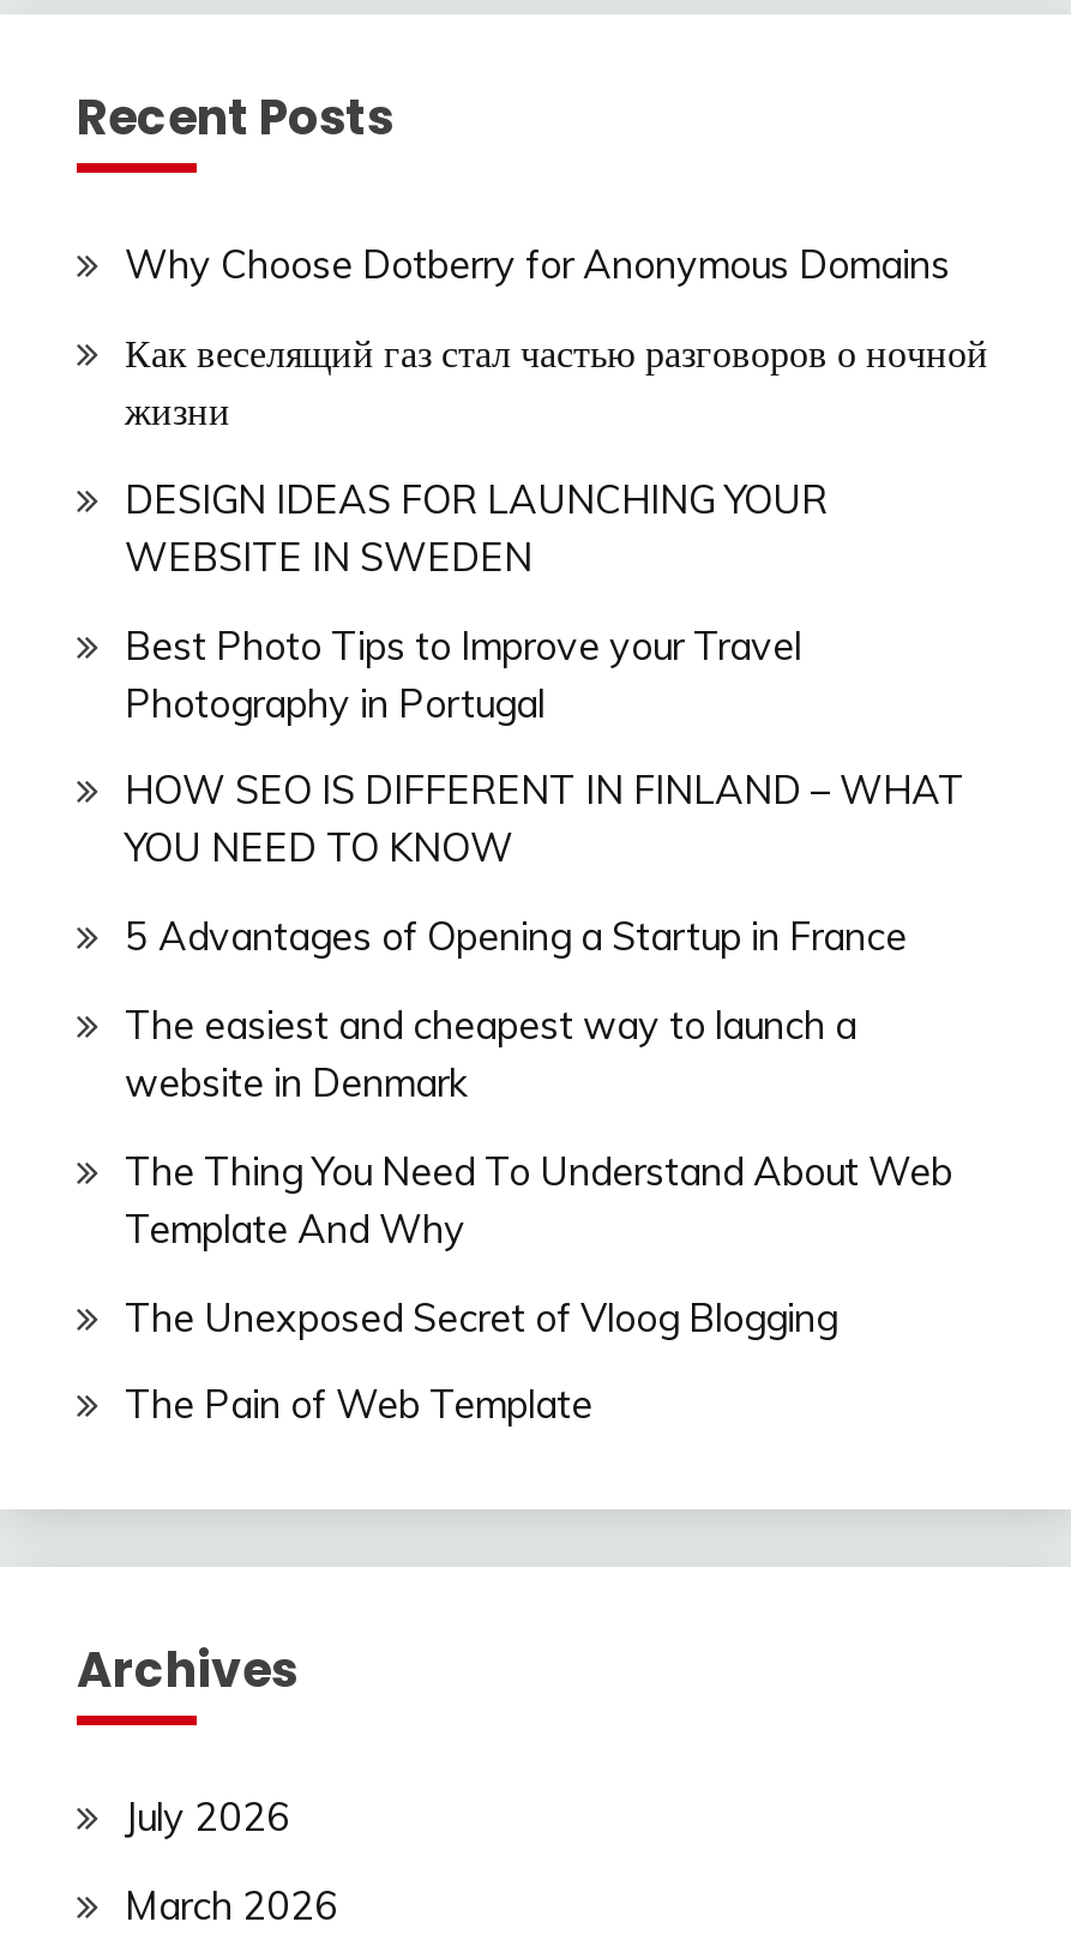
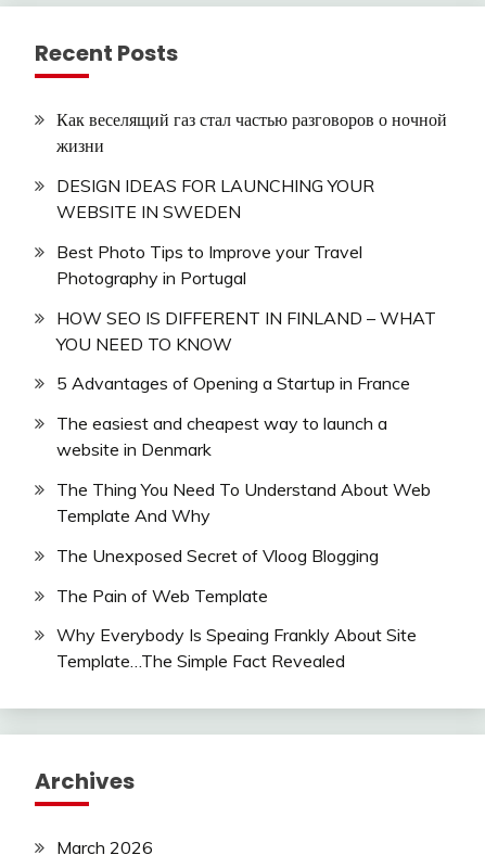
[125,240,950,288] Why Choose Dotberry for Anonymous Domains -> none
moved [125,329,988,1429] -> [56,109,447,606]: Как веселящий газ стал частью разговоров о ночной | жизни | DESIGN IDEAS FOR LAUNCHING YOUR | ... | The Unexposed Secret of Vloog Blogging | The Pain of Web Template
none -> [56,624,417,672] Why Everybody Is Speaing Frankly About Site | Template…The Simple Fact Revealed
moved [77,1637,297,1705] -> [35,766,135,797]: Archives
[125,1793,290,1841] July 2026 -> none

